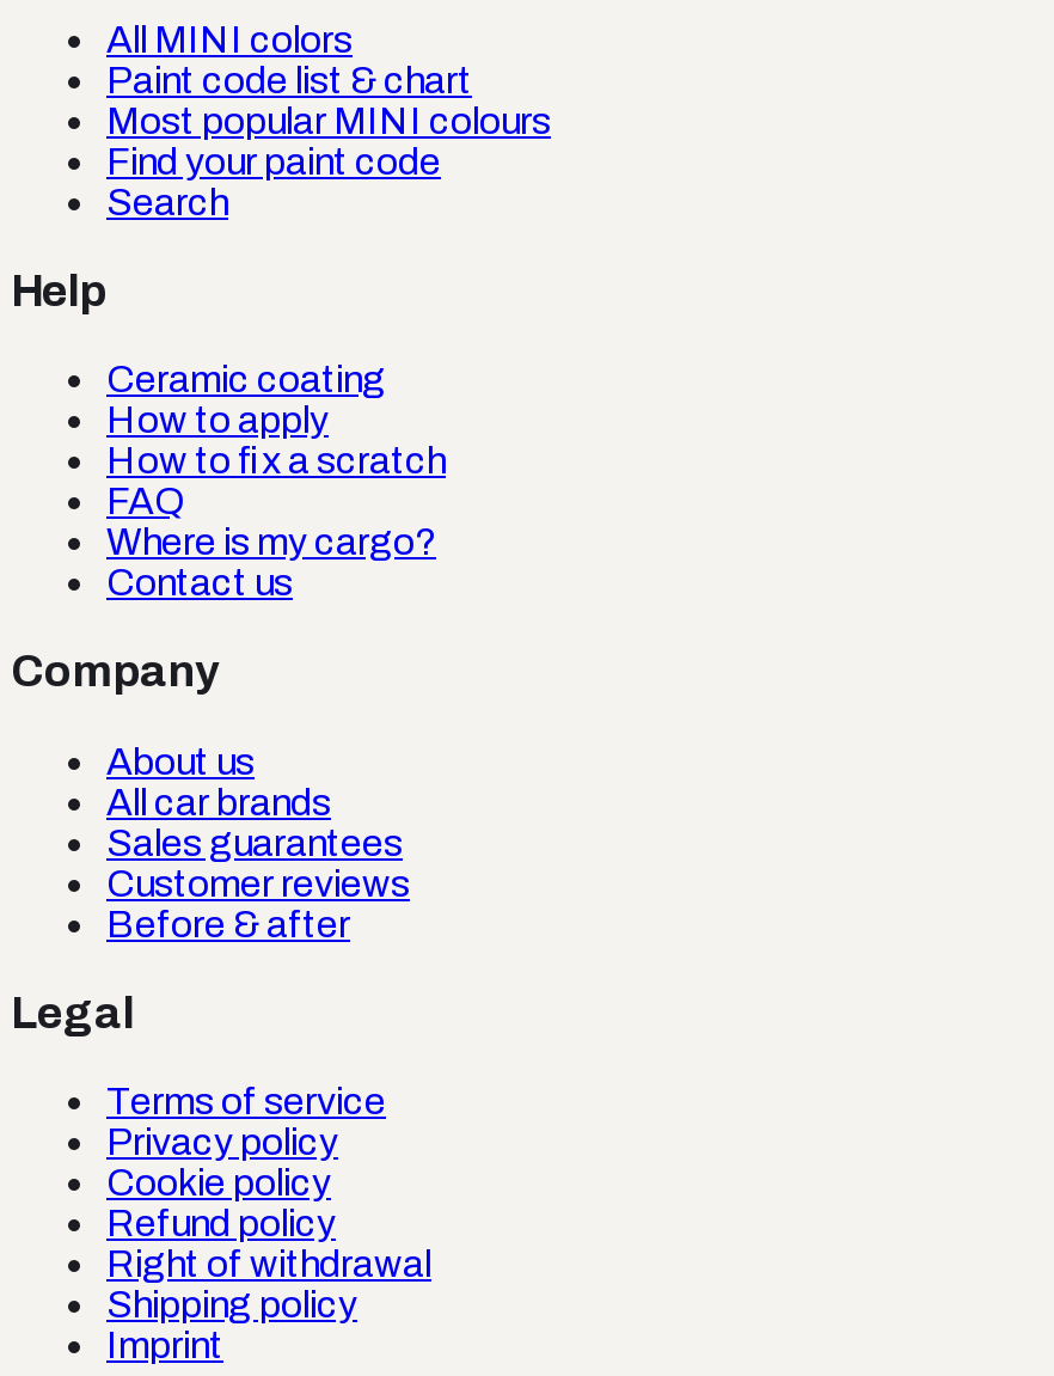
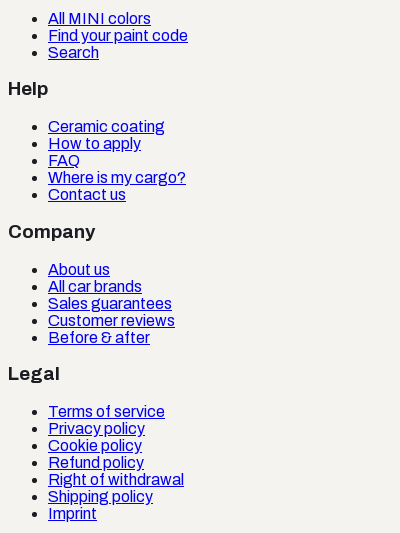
[106,59,551,140] Paint code list & chart | Most popular MINI colours -> none
[106,440,446,481] How to fix a scratch -> none

